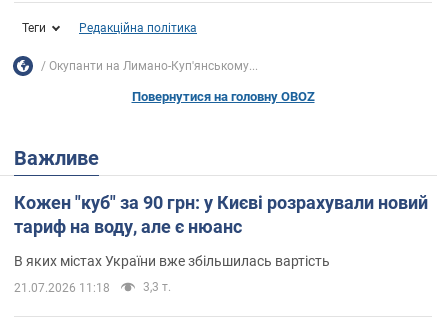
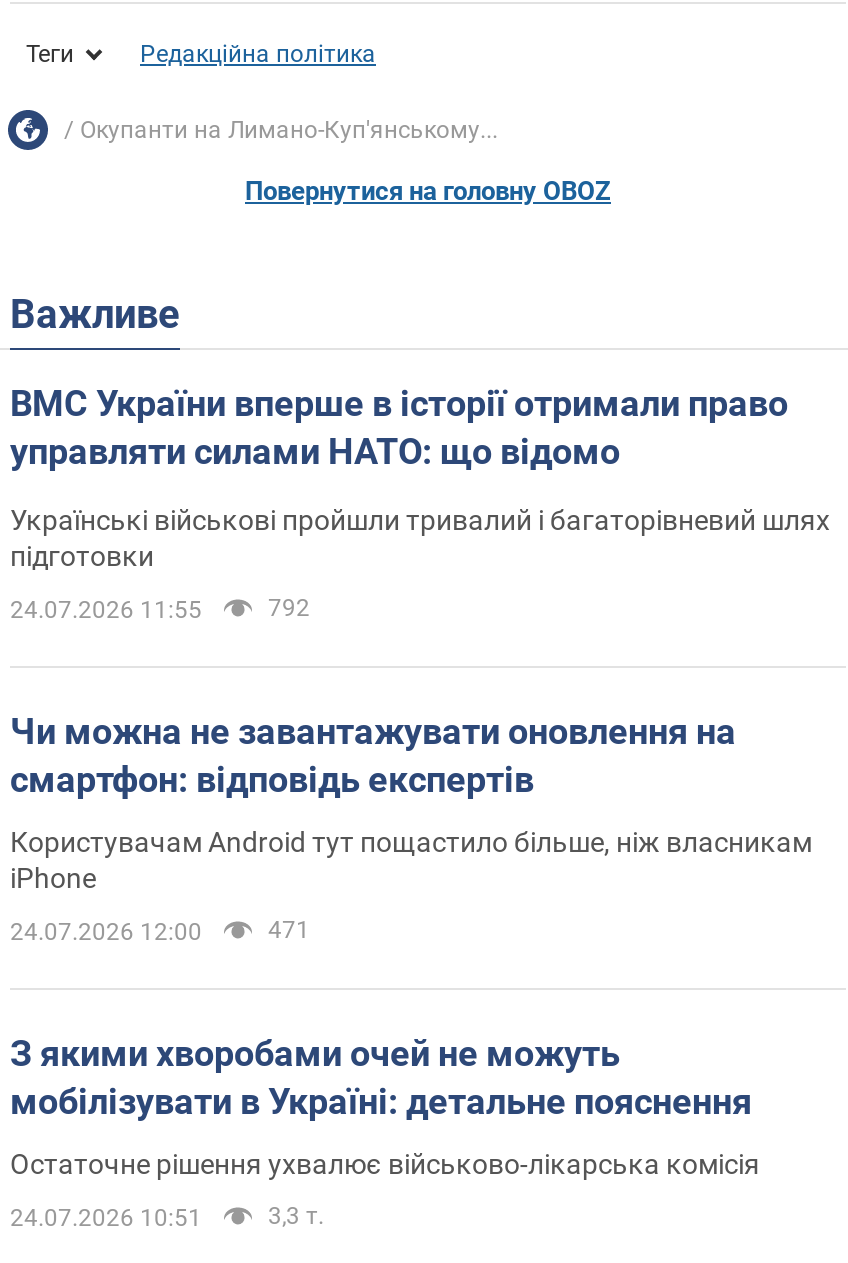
[14,192,428,295] Кожен "куб" за 90 грн: у Києві розрахували новий | тариф на воду, але є нюанс | В яких містах України вже збільшилась вартість | 21.07.2026 11:18 -> [10,382,830,1232] ВМС України вперше в історії отримали право | управляти силами НАТО: що відомо | Українські військові пройшли тривалий і багаторівневий шлях | підготовки | 24.07.2026 11:55 | 792 | Чи можна не завантажувати оновлення на | смартфон: відповідь експертів | Користувачам Android тут пощастило більше, ніж власникам | iPhone | 24.07.2026 12:00 | 471 | З якими хворобами очей не можуть | мобілізувати в Україні: детальне пояснення | Остаточне рішення ухвалює військово-лікарська комісія | 24.07.2026 10:51

